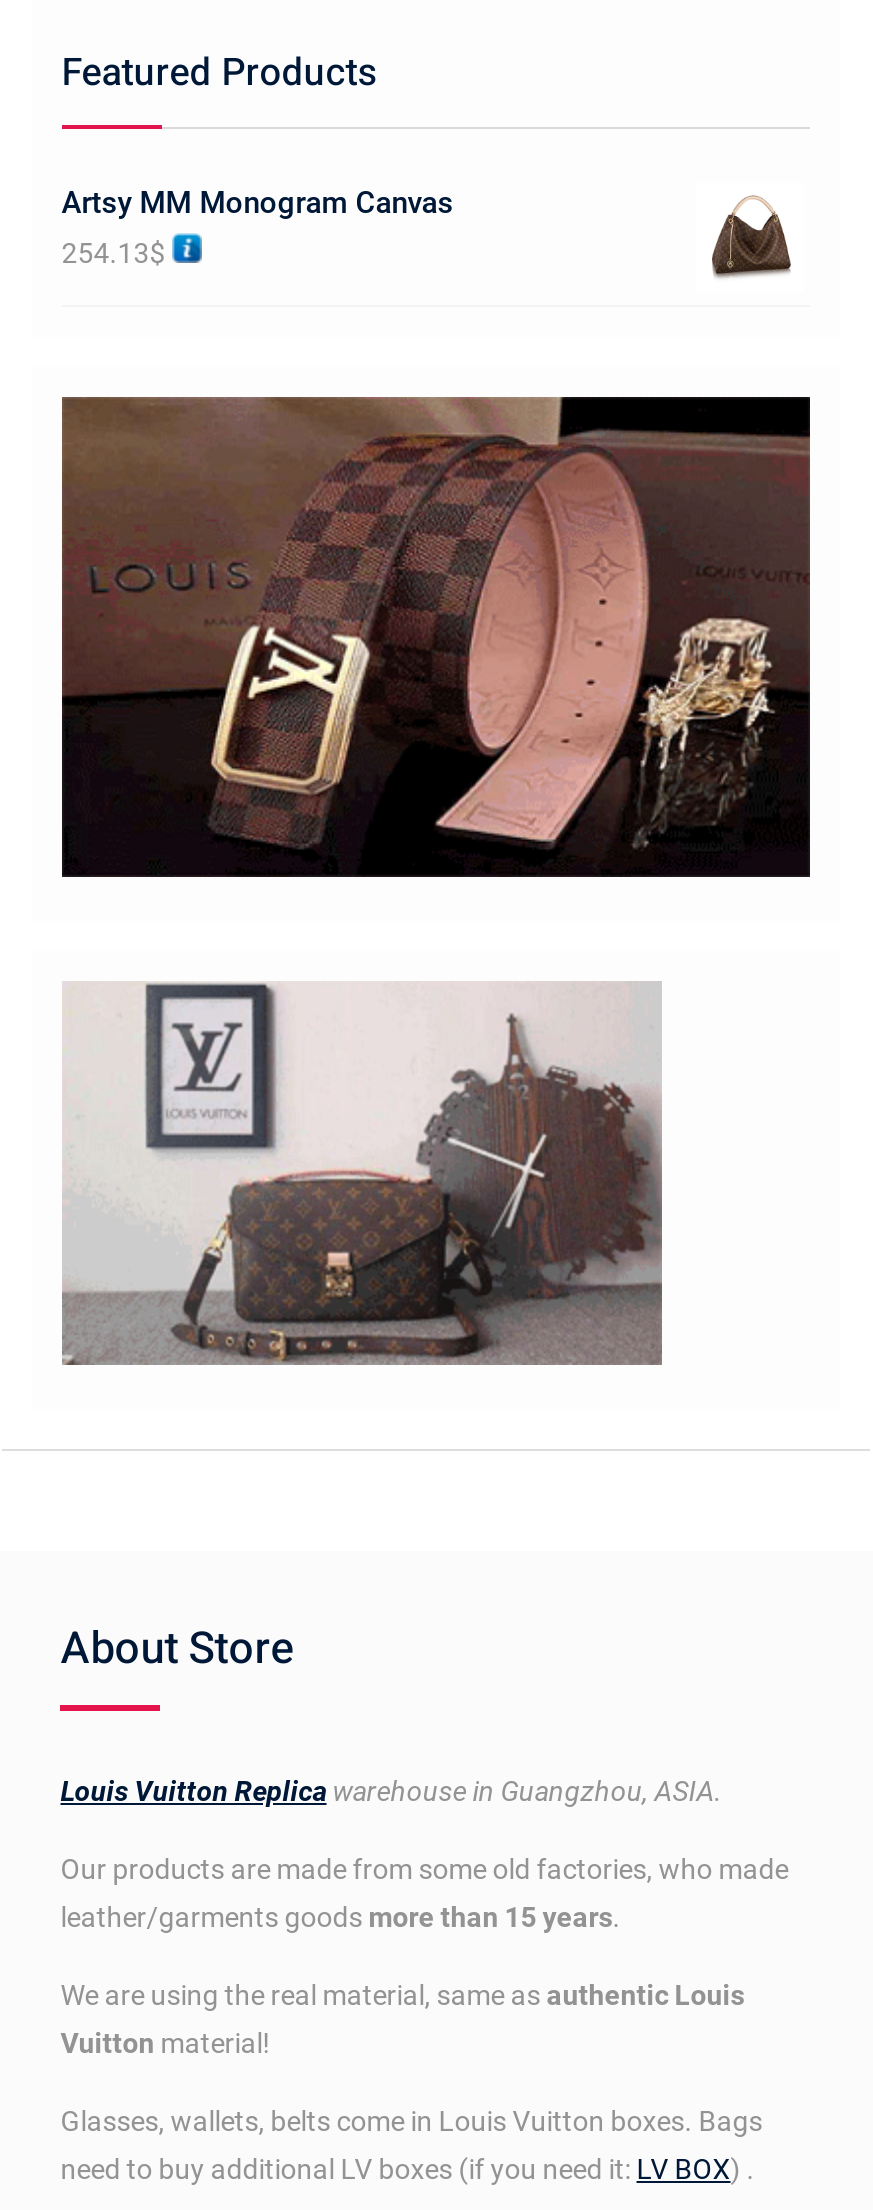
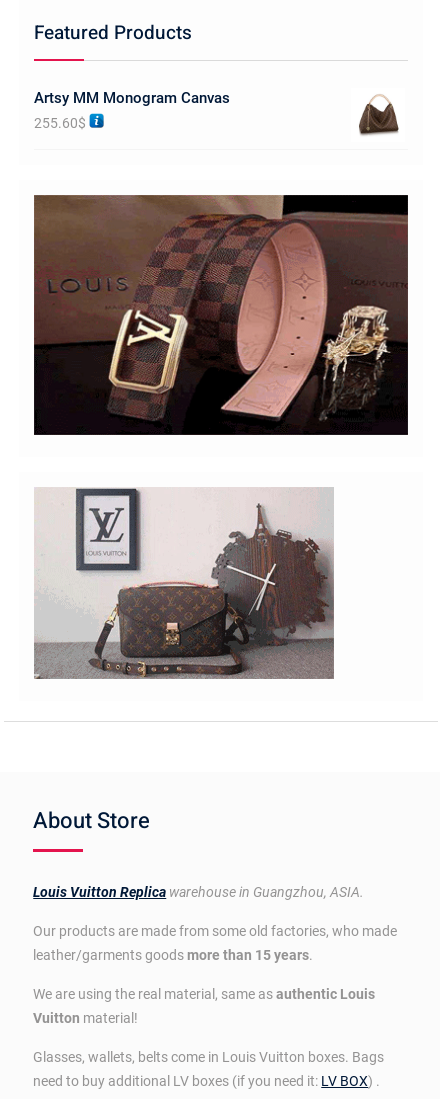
[61,238,165,270] 254.13$ -> [34,115,86,131] 255.60$

